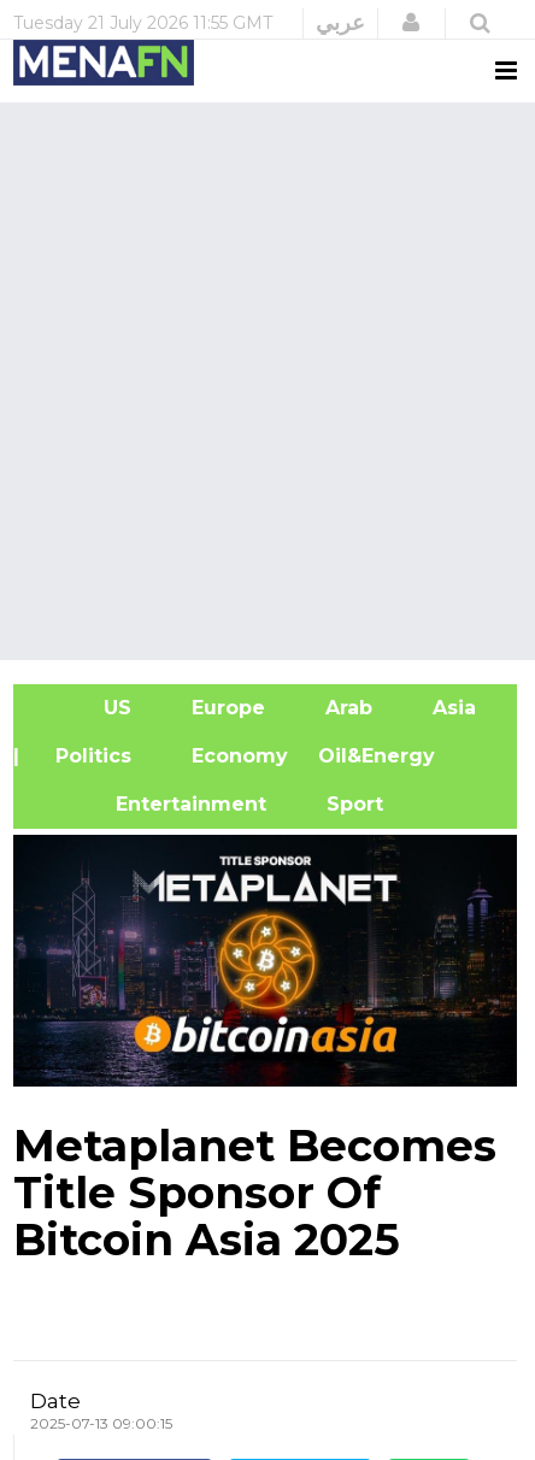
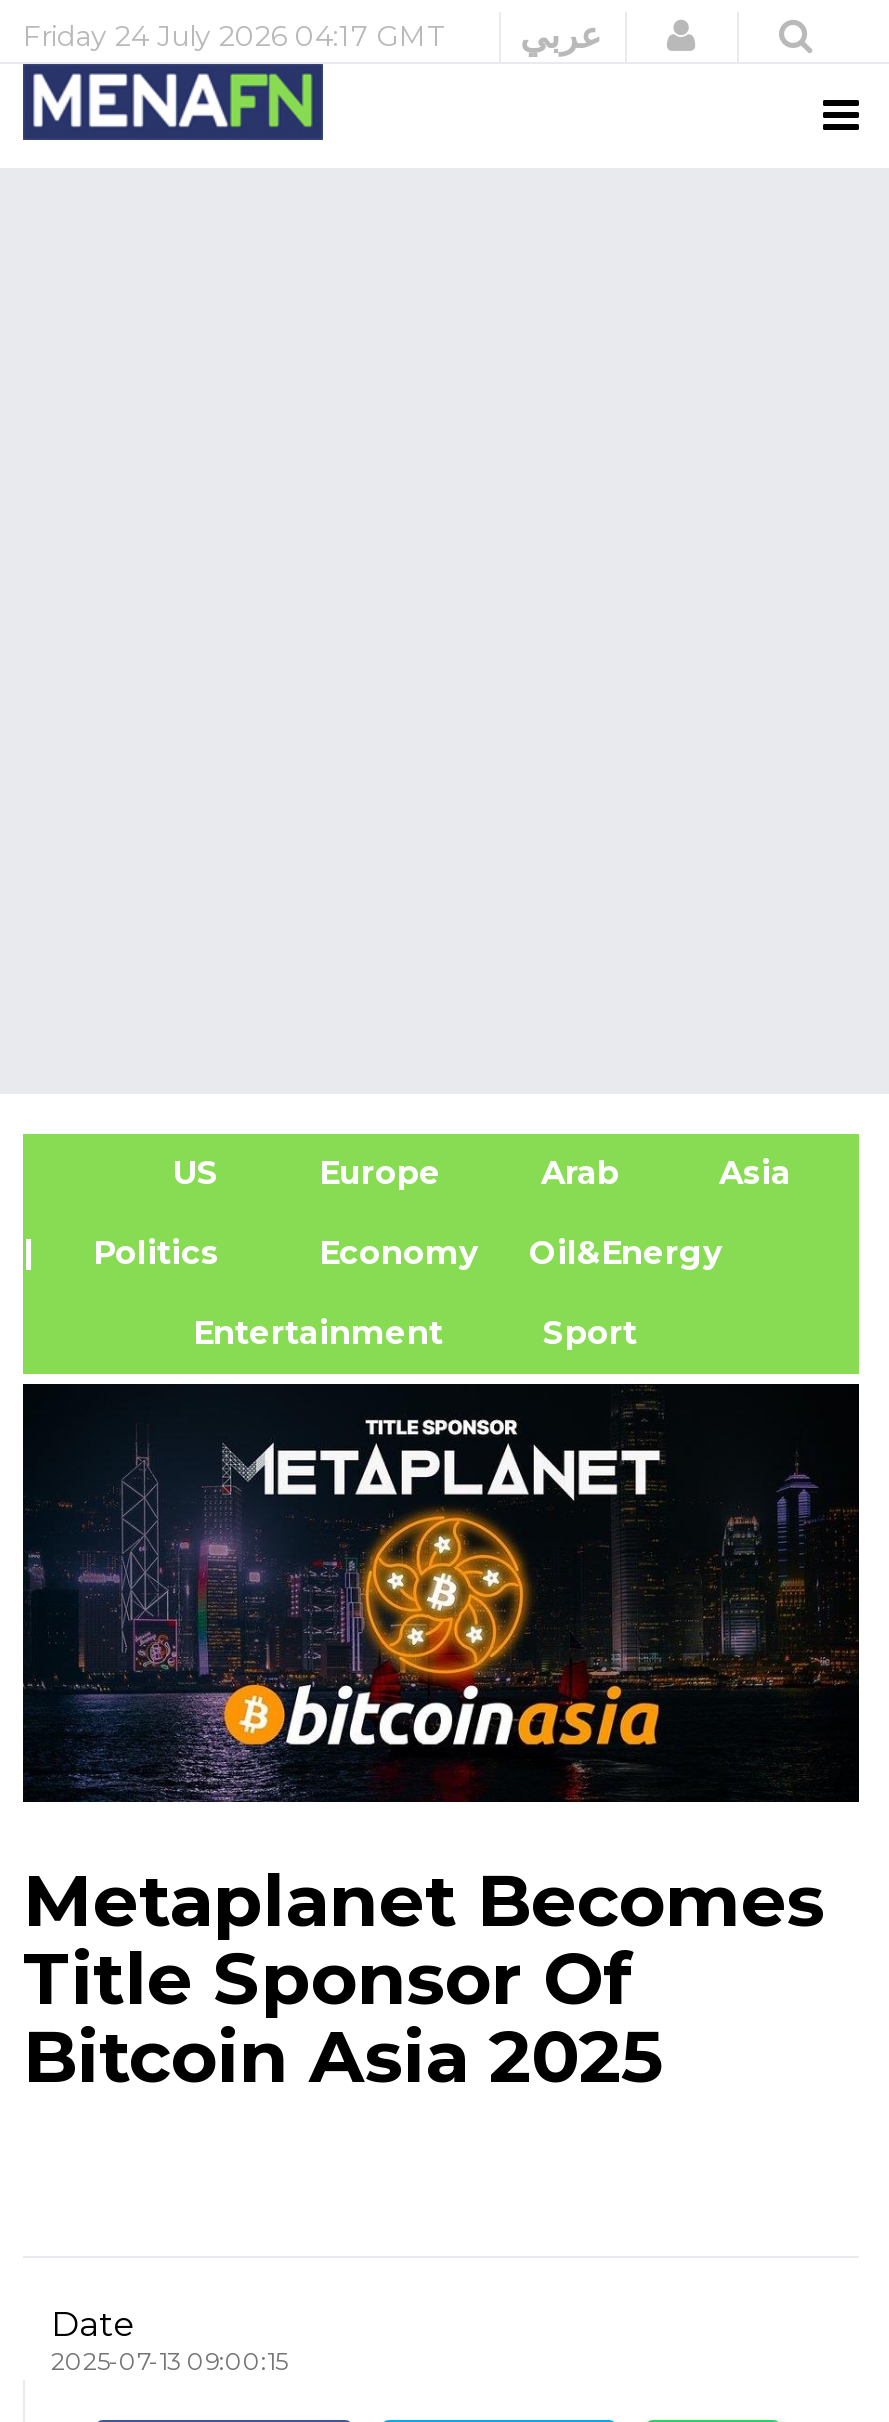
[13,12,272,34] Tuesday 21 July 2026 11:55 GMT -> [23,18,443,54] Friday 24 July 2026 04:17 GMT

